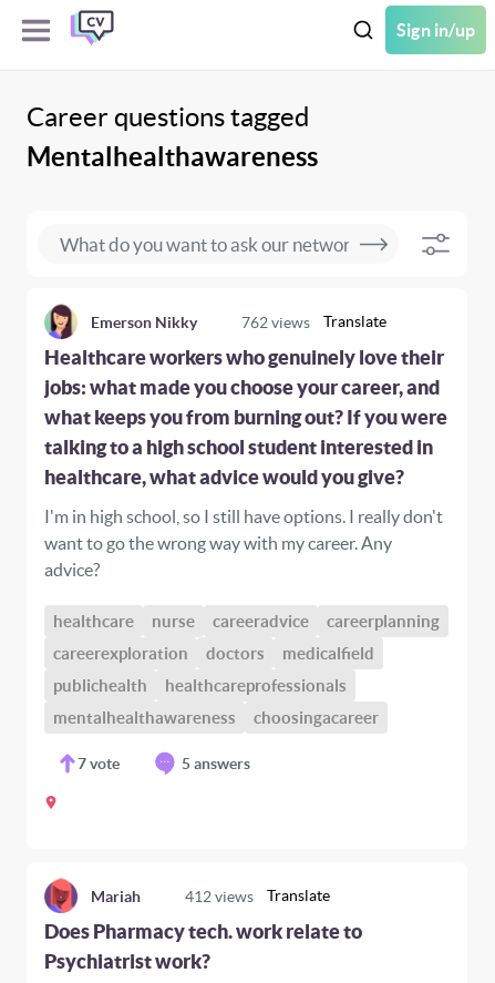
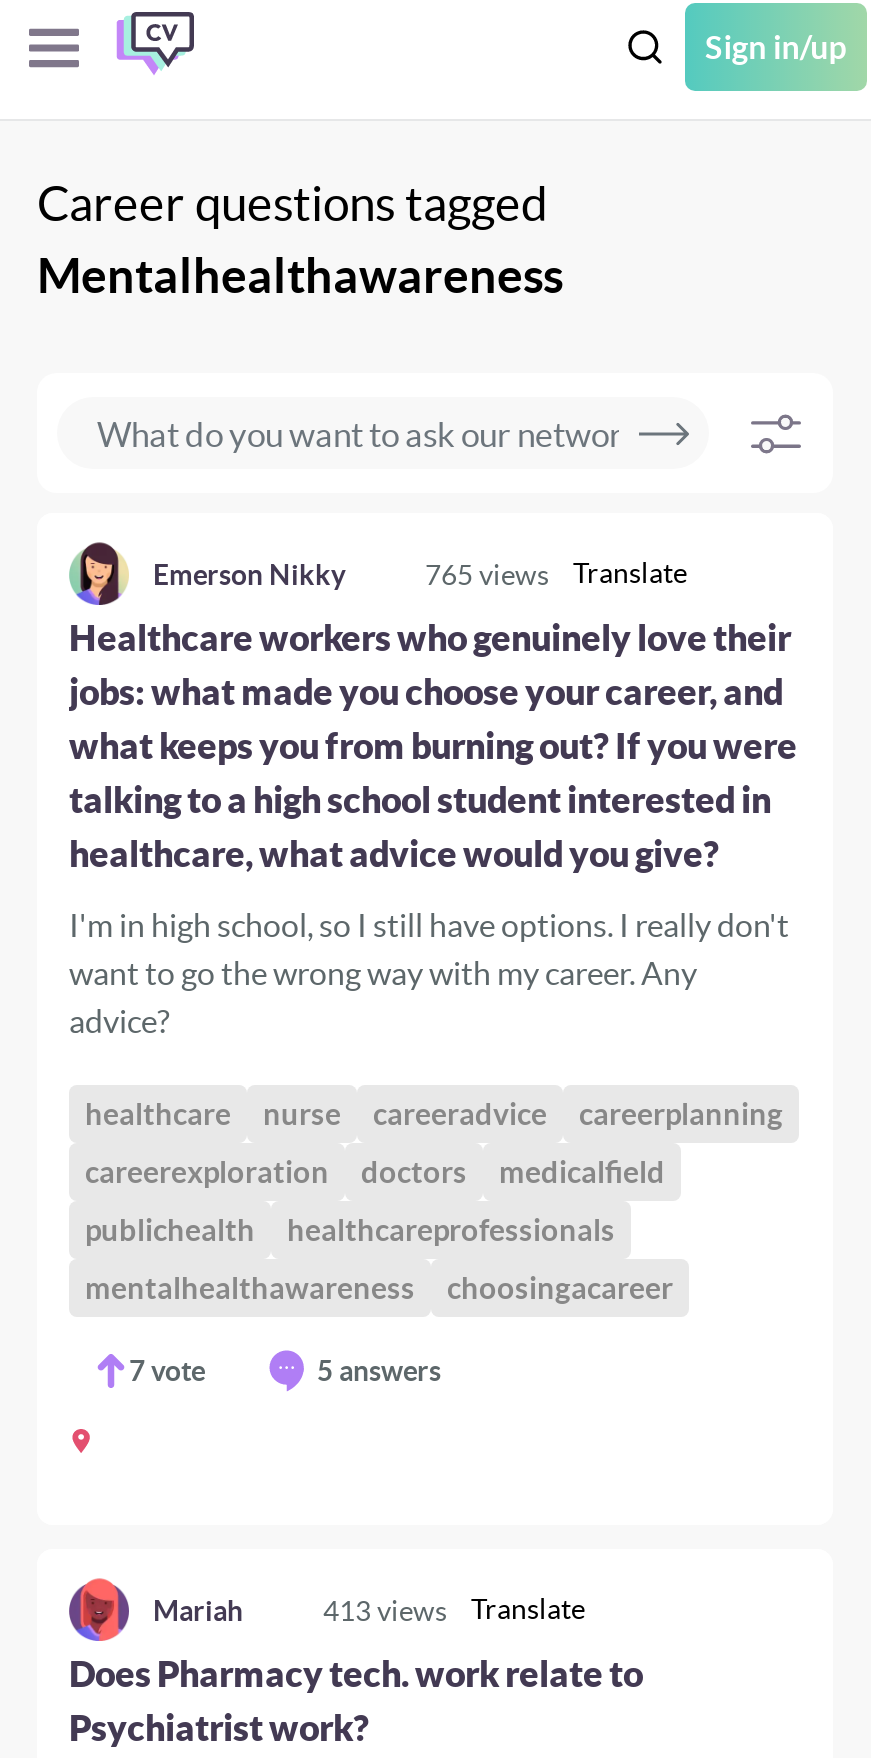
[241,313,386,331] 762 views Translate -> [425,558,687,590] 765 views Translate
[185,887,330,905] 412 views Translate -> [323,1594,585,1626] 413 views Translate

